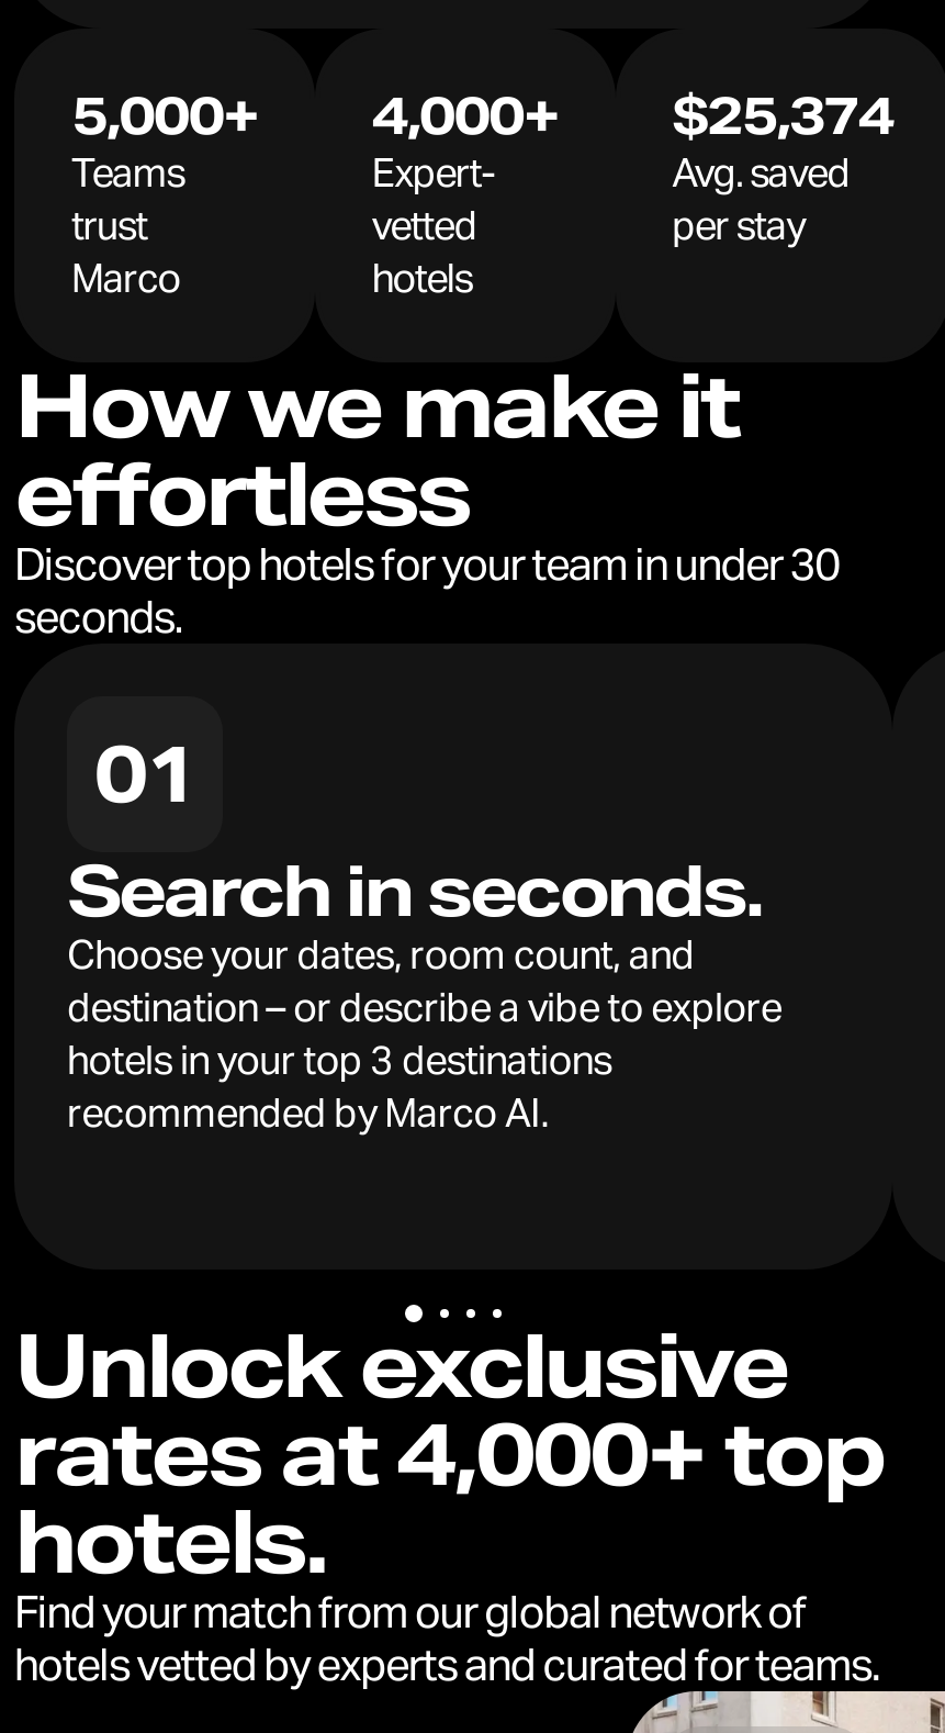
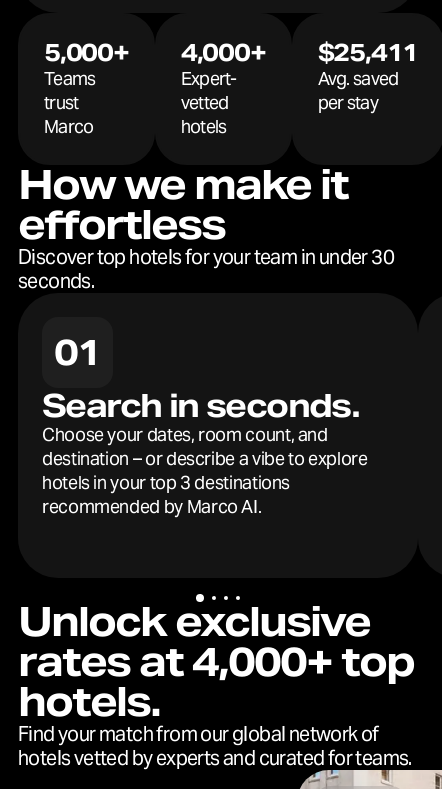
[71,80,893,148] 5,000+ 4,000+ $25,374 -> [44,37,418,68] 5,000+ 4,000+ $25,411

